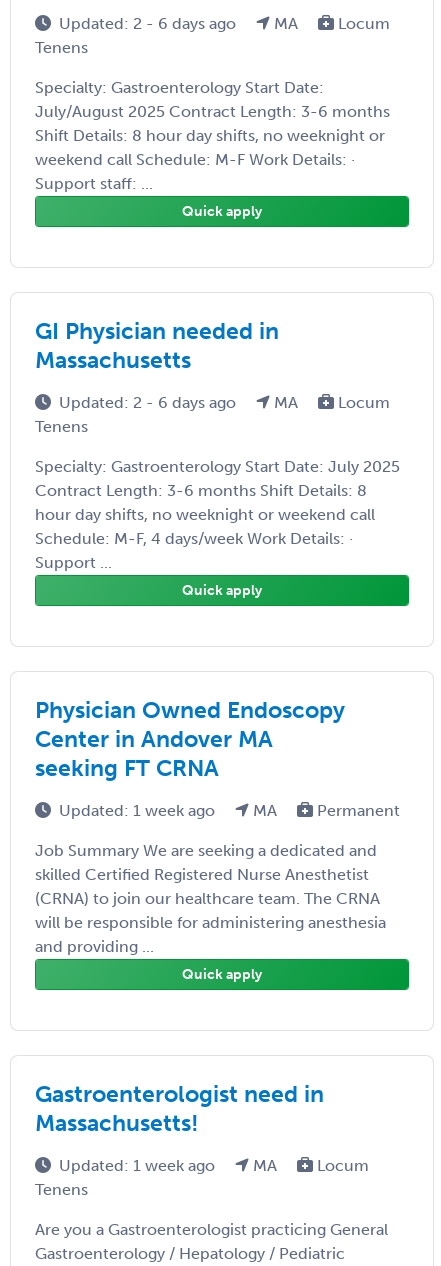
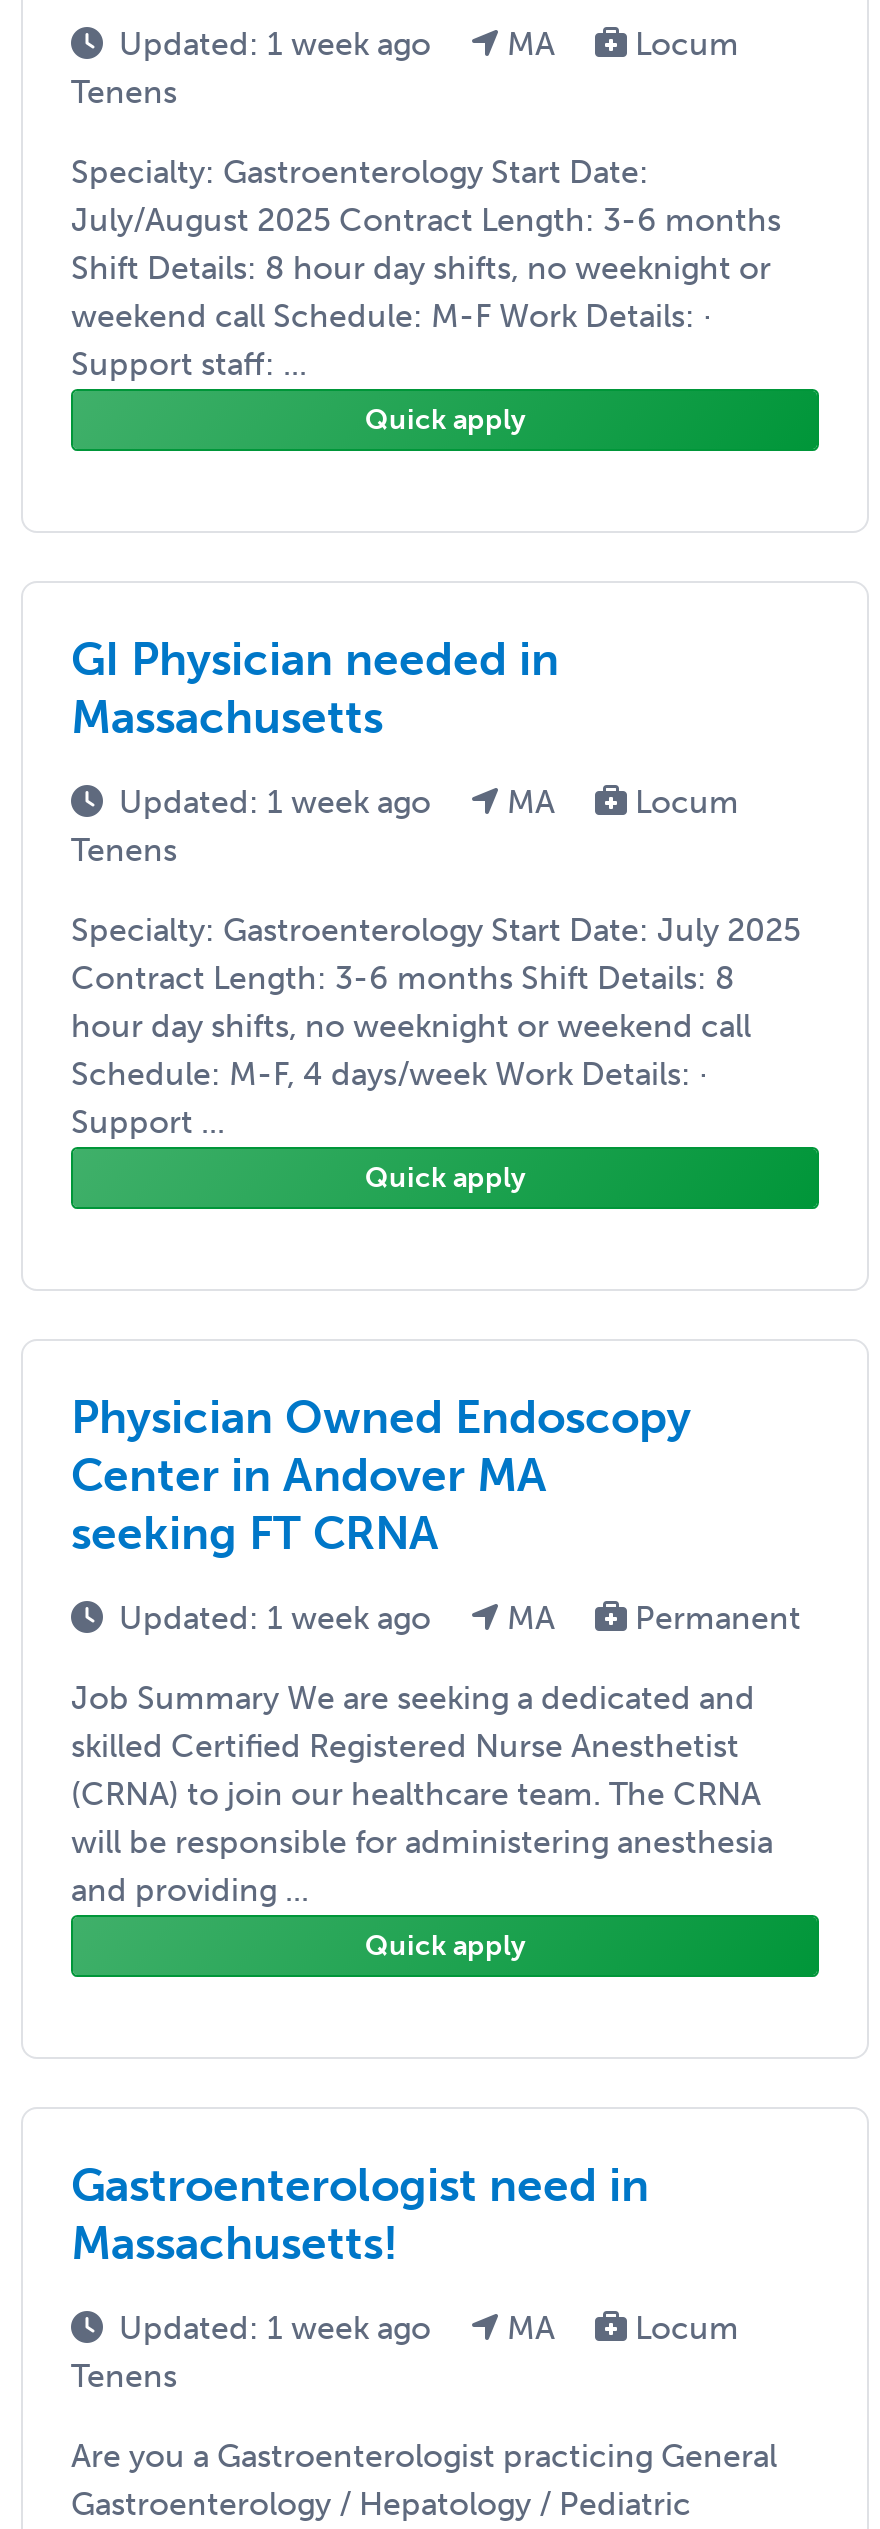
[59,14,240,33] Updated: 2 - 6 days ago -> [119,25,439,63] Updated: 1 week ago
[59,393,240,412] Updated: 2 - 6 days ago -> [119,783,439,821] Updated: 1 week ago

